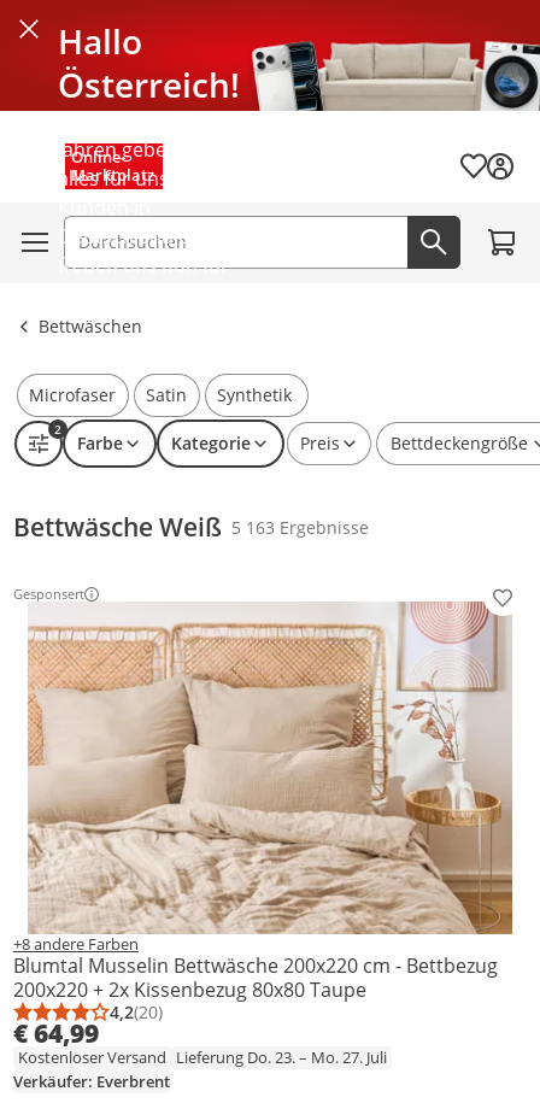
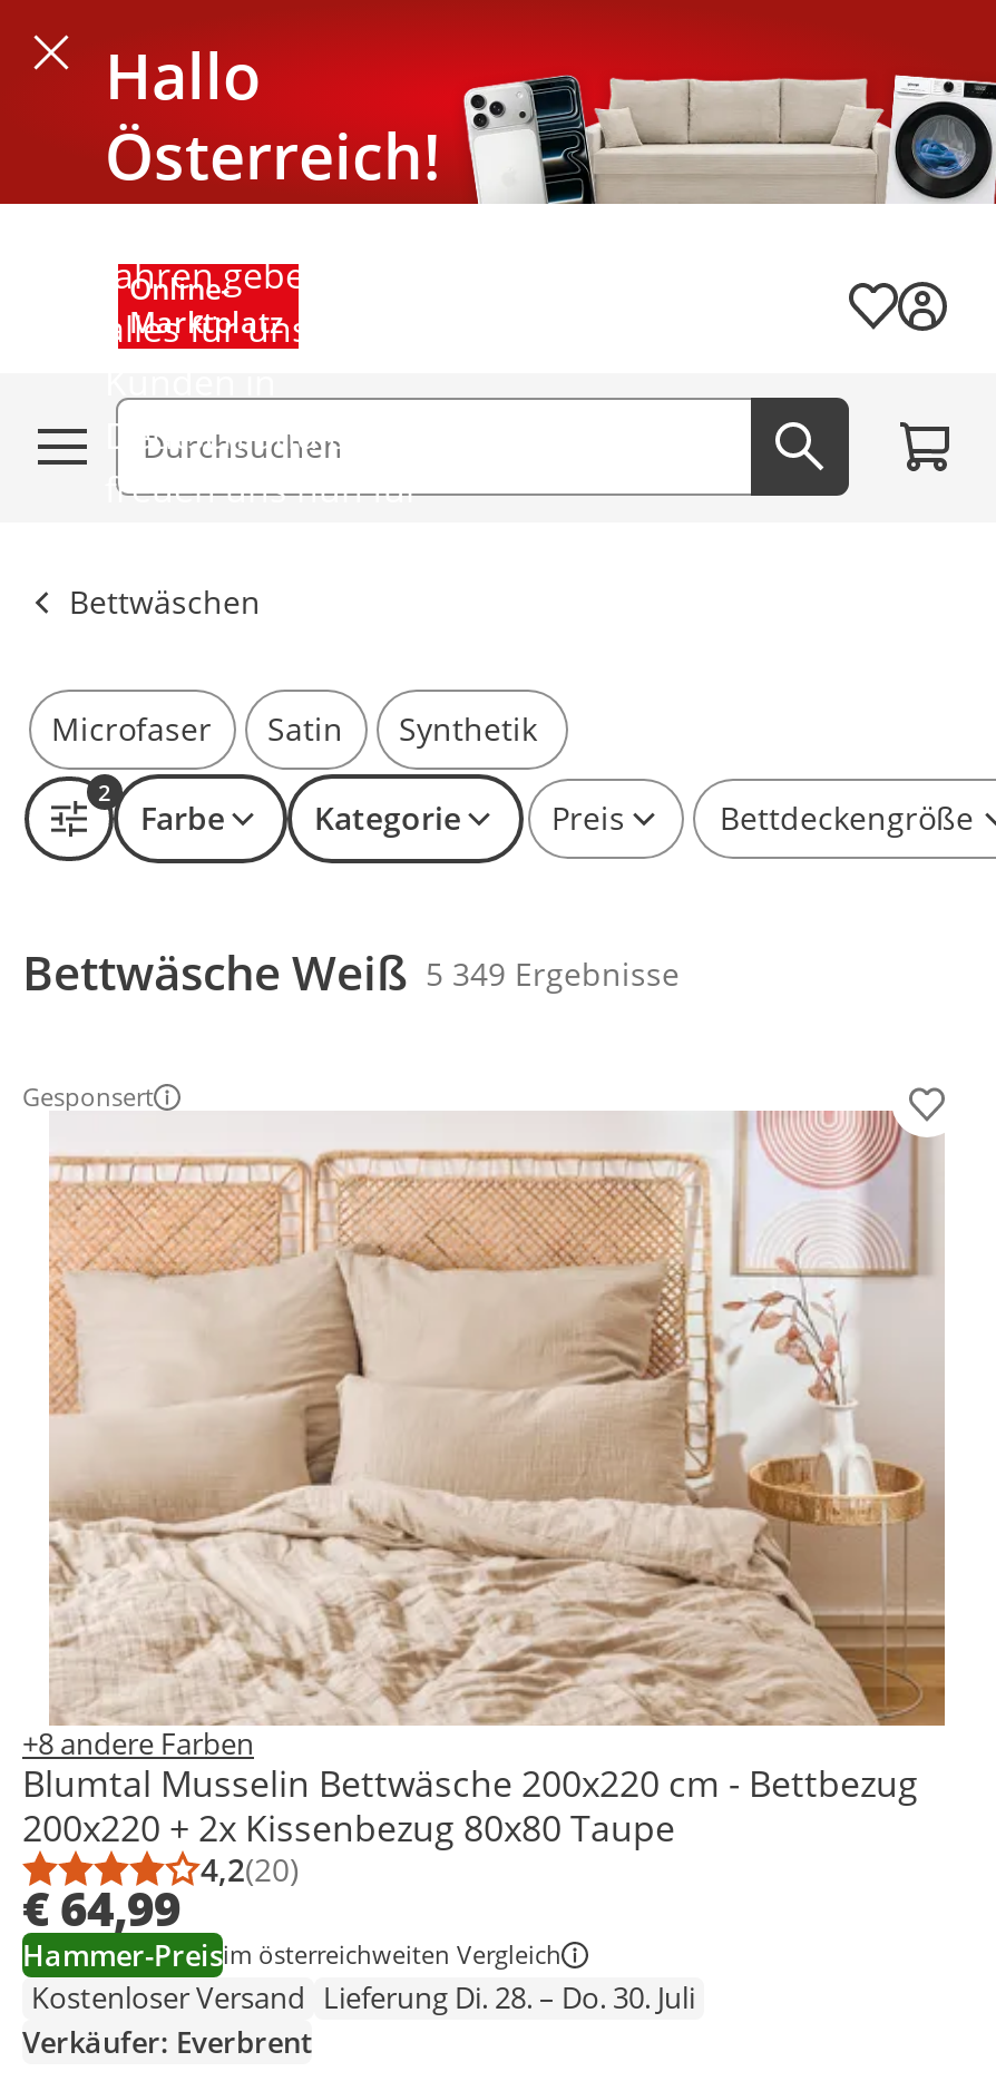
[13,510,369,544] Bettwäsche Weiß 5 163 Ergebnisse -> [22,941,680,1004] Bettwäsche Weiß 5 349 Ergebnisse
[18,1046,387,1068] Kostenloser Versand Lieferung Do. 23. – Mo. 27. Juli -> [22,1934,695,2017] Hammer-Preisim österreichweiten Vergleich | Kostenloser Versand Lieferung Di. 28. – Do. 30. Juli

